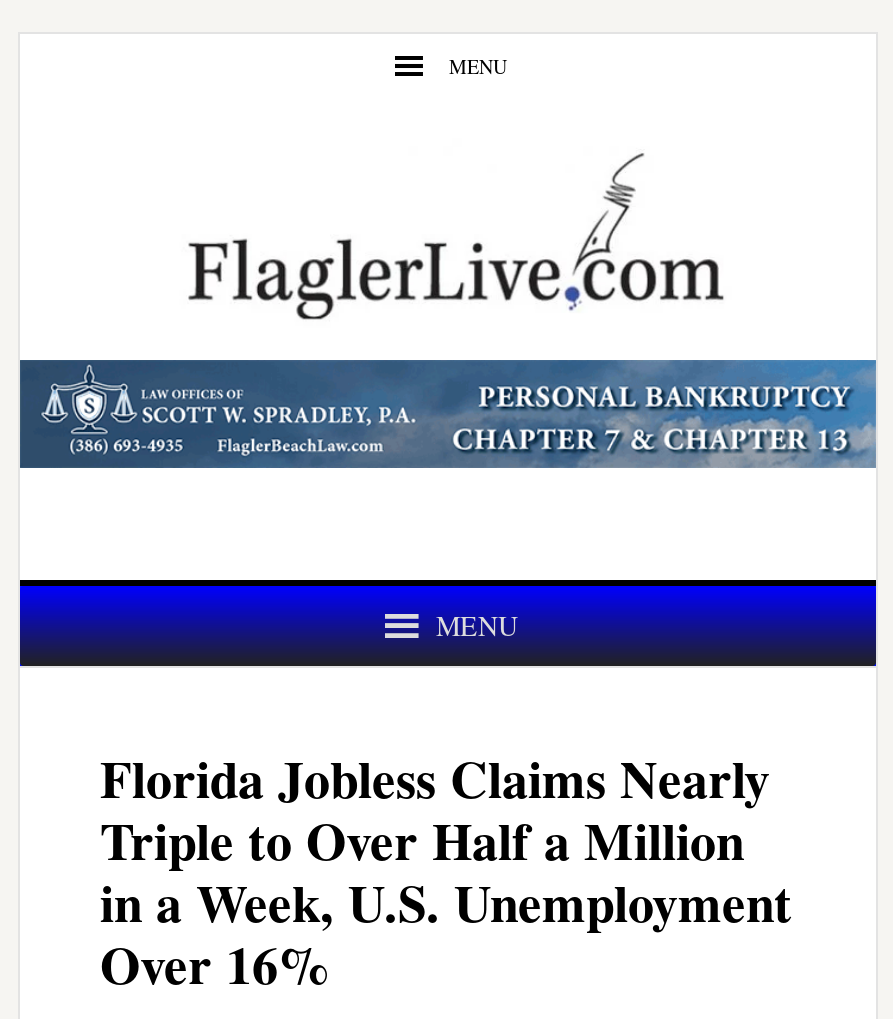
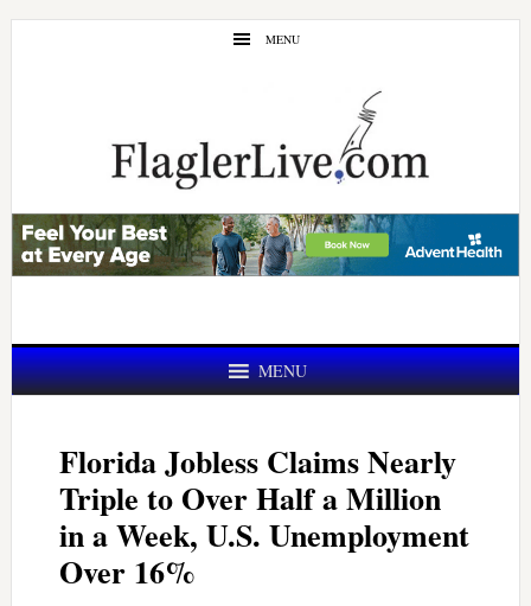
[20,360,876,468] [image] -> [12,213,519,276] [image]

